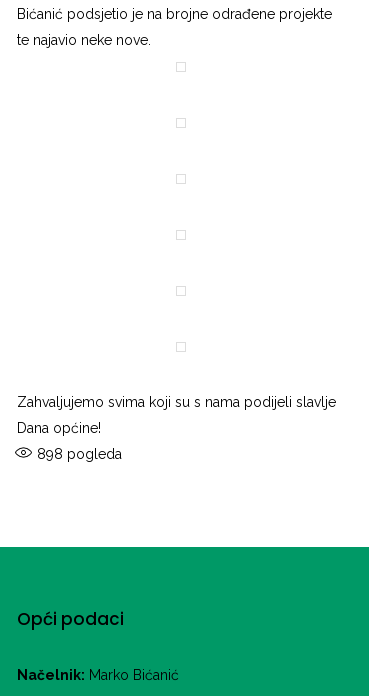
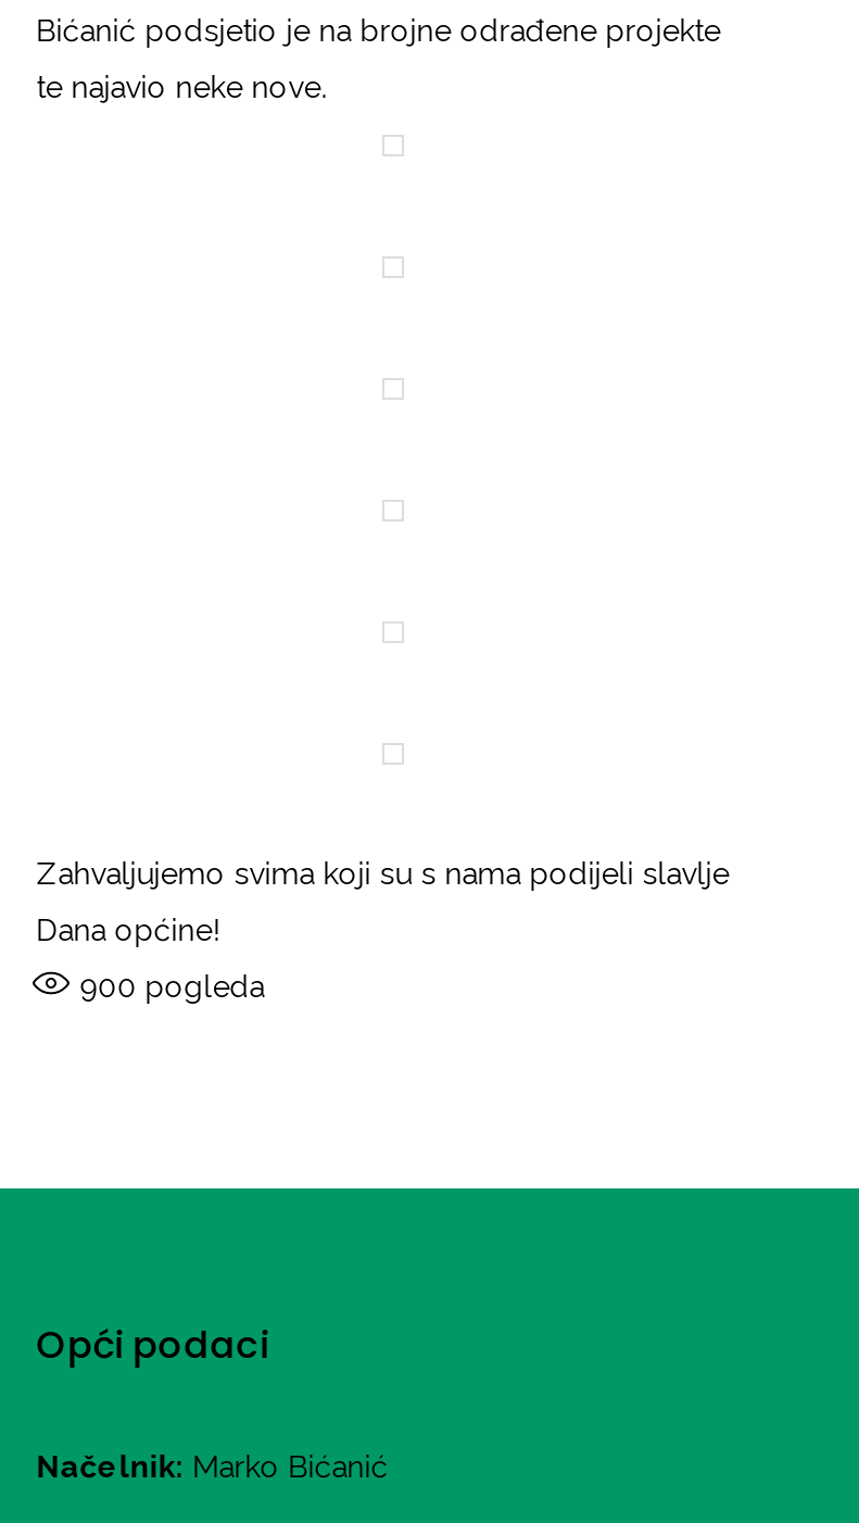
[37,446,122,462] 898 pogleda -> [80,969,265,1004] 900 pogleda

